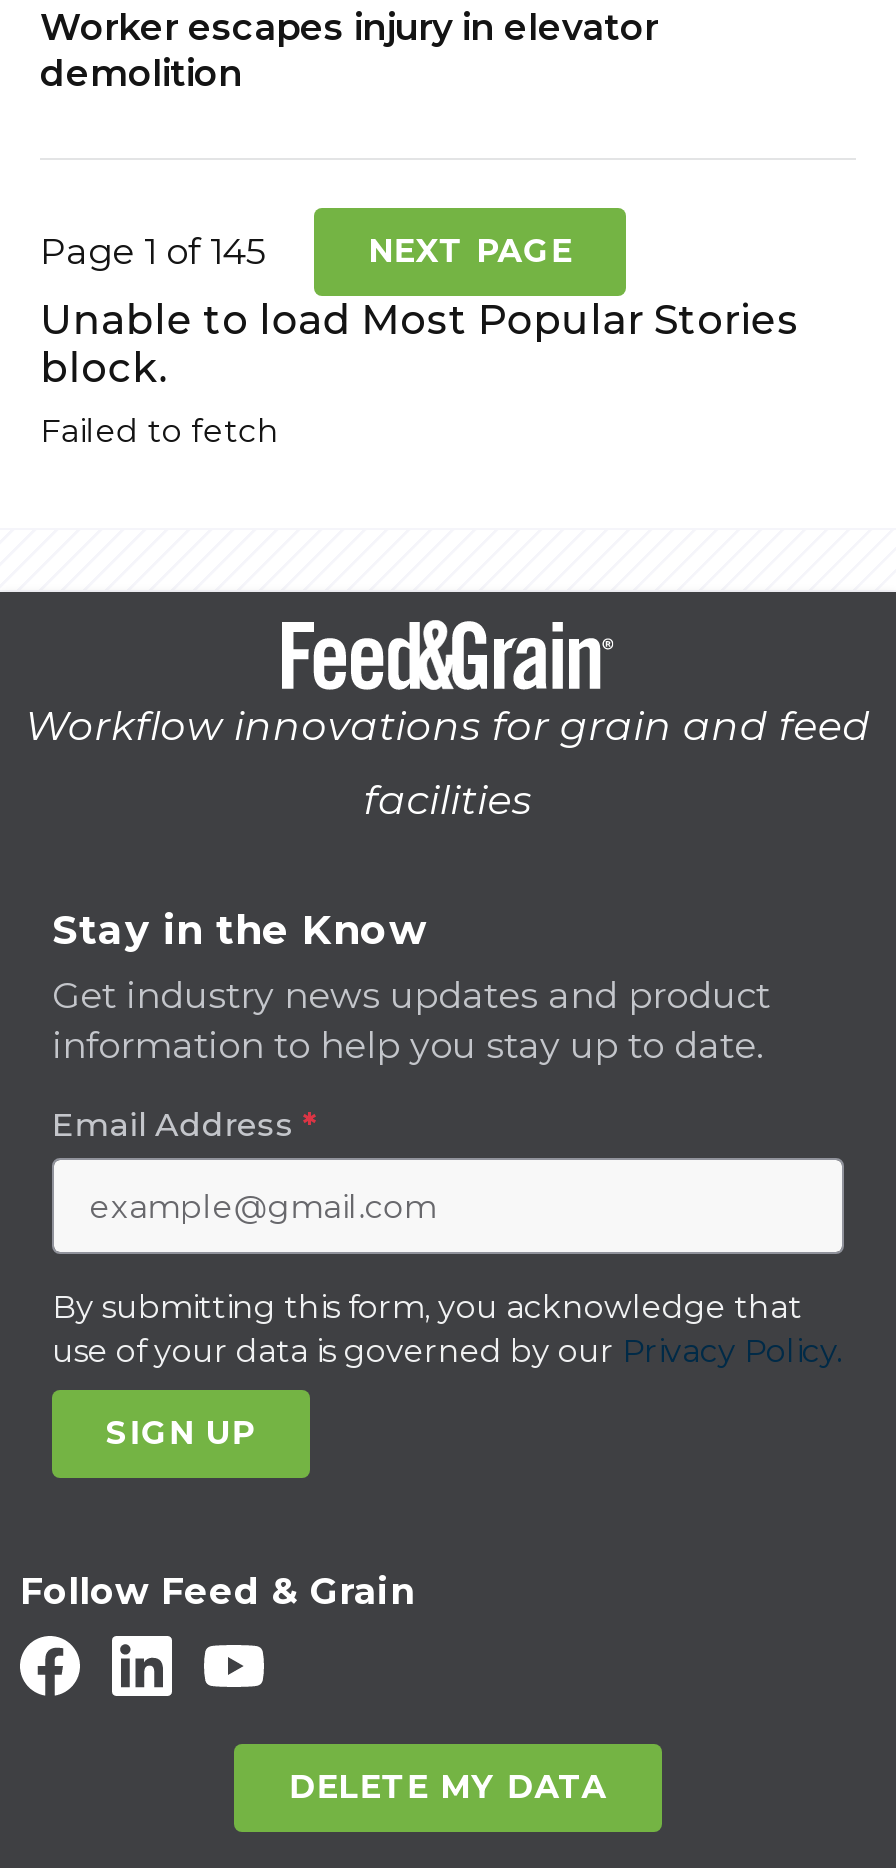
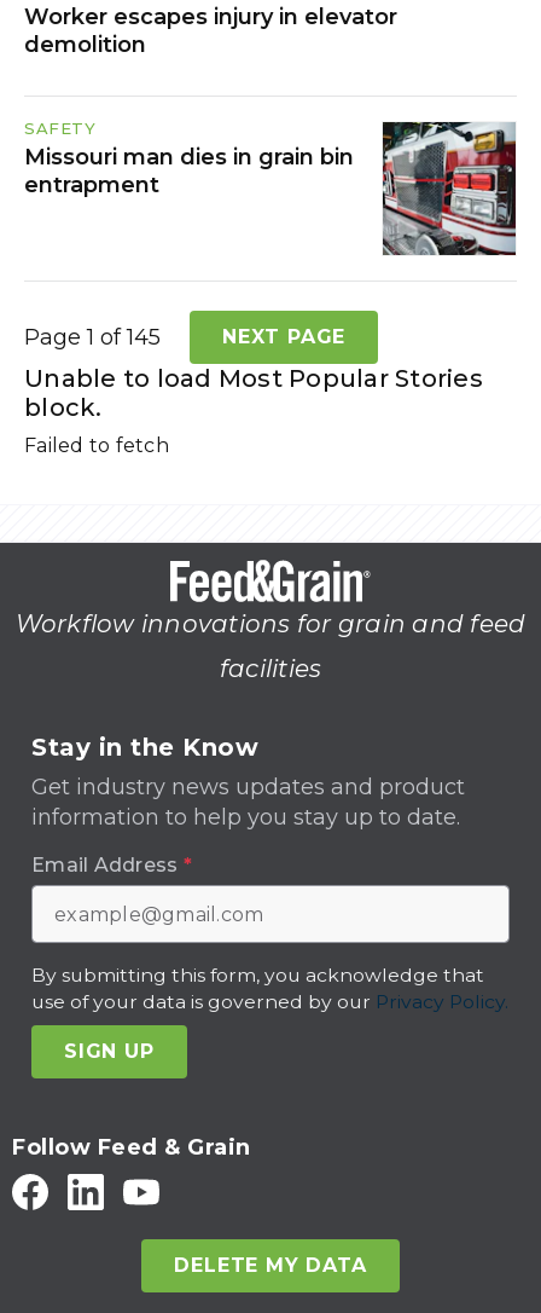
none -> [24,119,517,256] [image] | SAFETY | Missouri man dies in grain bin | entrapment

